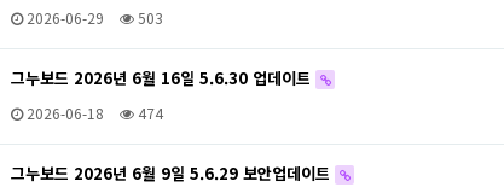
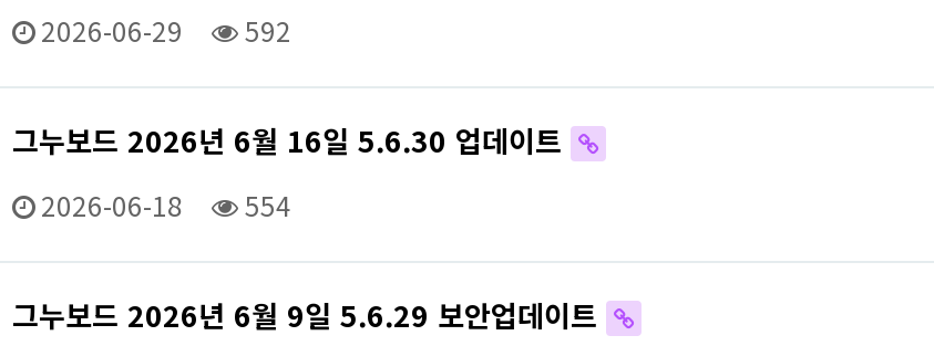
[23,7,163,28] 2026-06-29 503 -> [34,11,291,49] 2026-06-29 592
[23,103,163,123] 2026-06-18 474 -> [34,186,291,223] 2026-06-18 554

